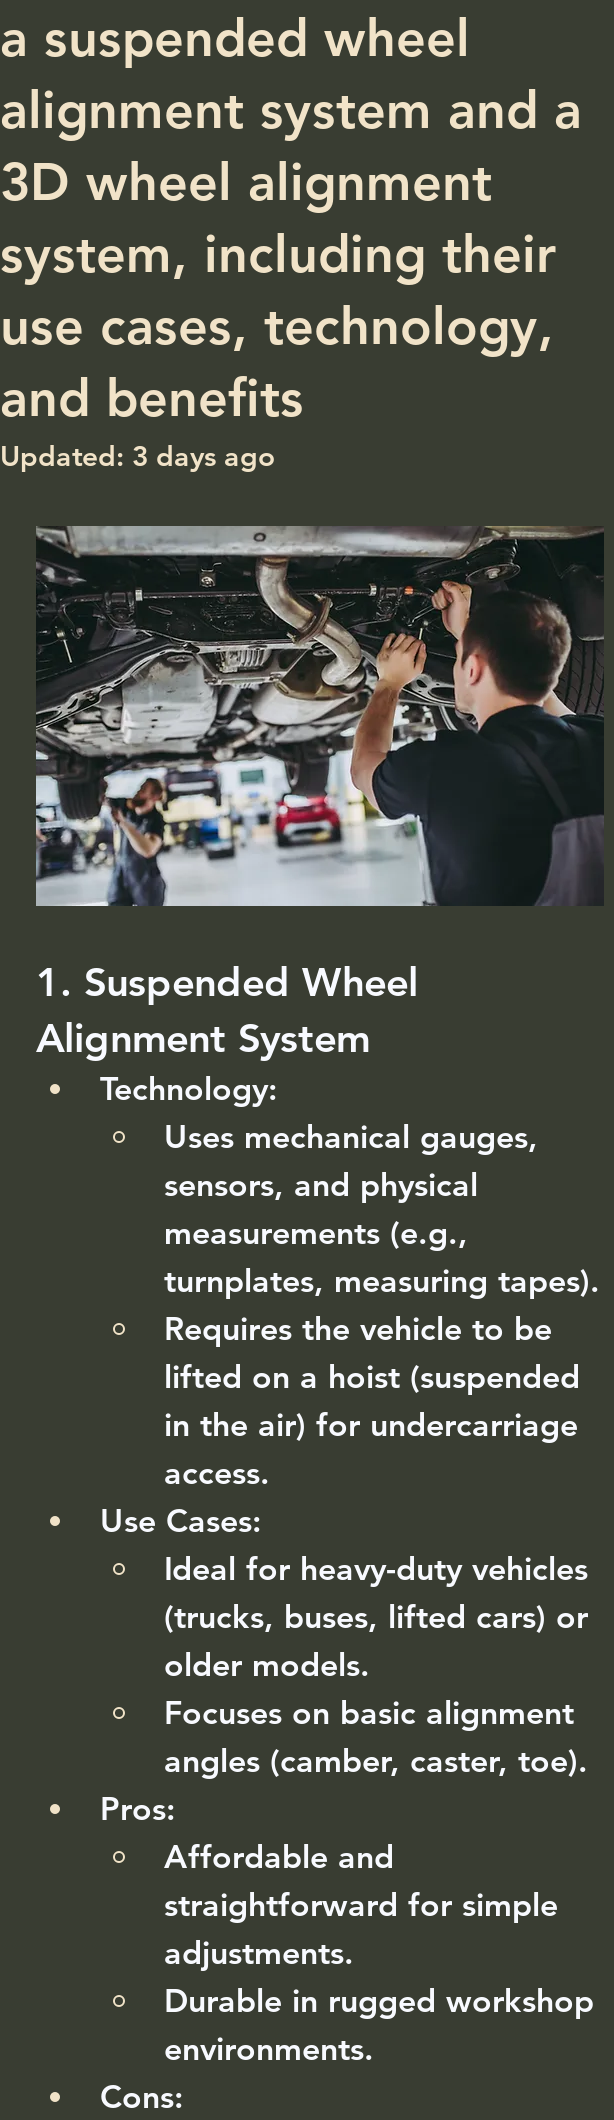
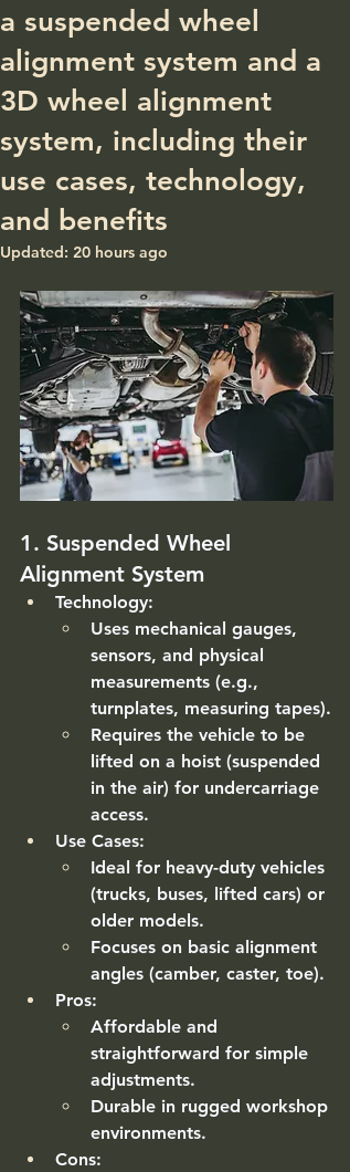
[0,438,276,474] Updated: 3 days ago -> [0,242,168,262] Updated: 20 hours ago

